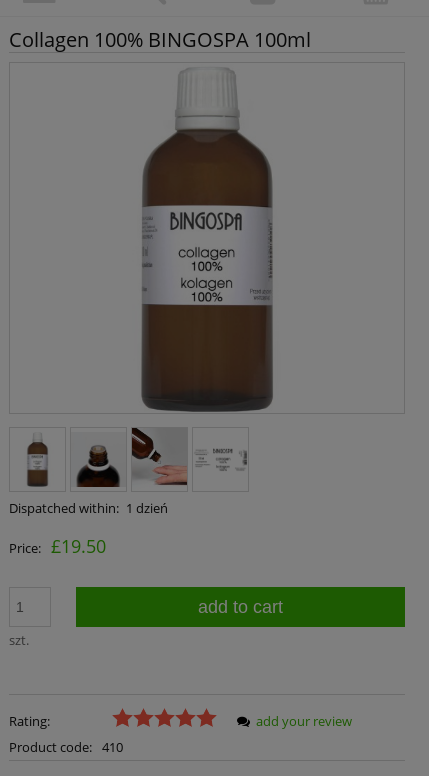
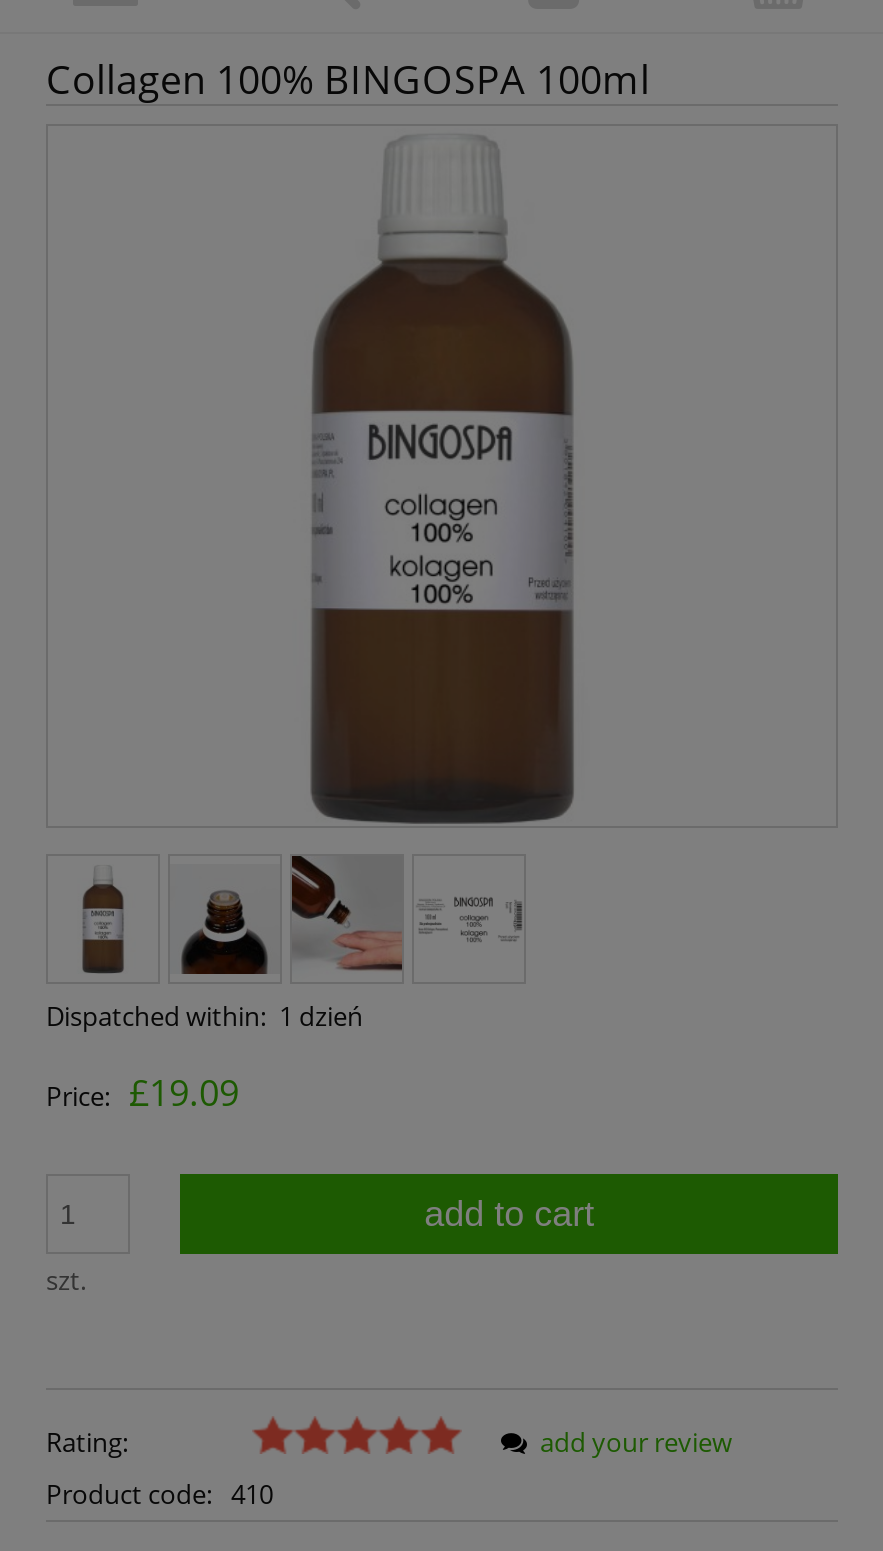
[9,534,105,558] Price: £19.50 -> [46,1067,239,1115] Price: £19.09

